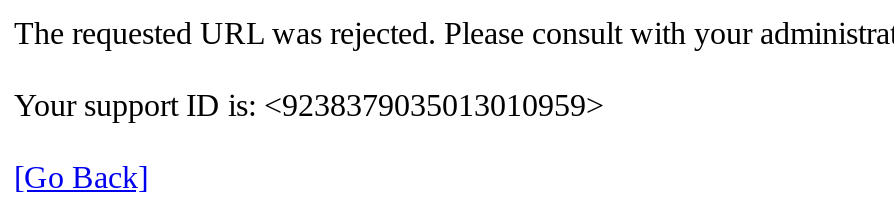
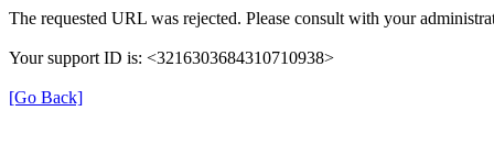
[14,88,604,122] Your support ID is: <9238379035013010959> -> [9,48,334,67] Your support ID is: <3216303684310710938>

